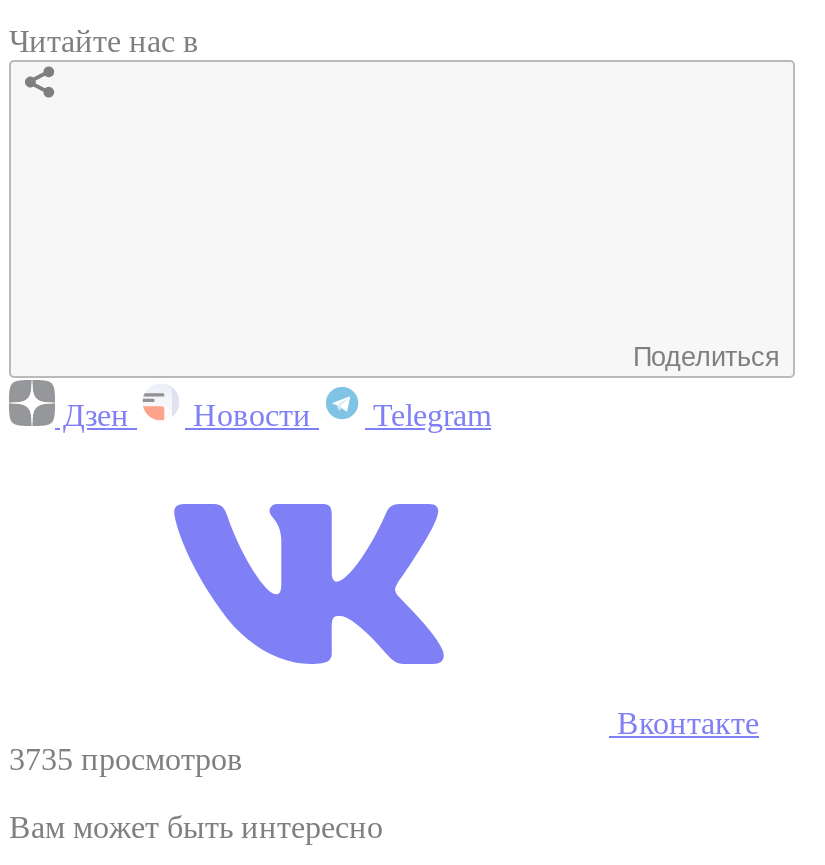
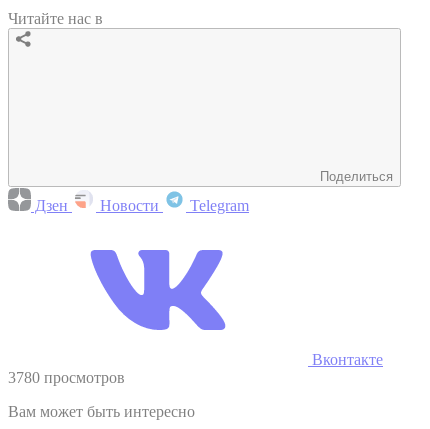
[9,741,243,775] 3735 просмотров -> [8,369,125,386] 3780 просмотров

